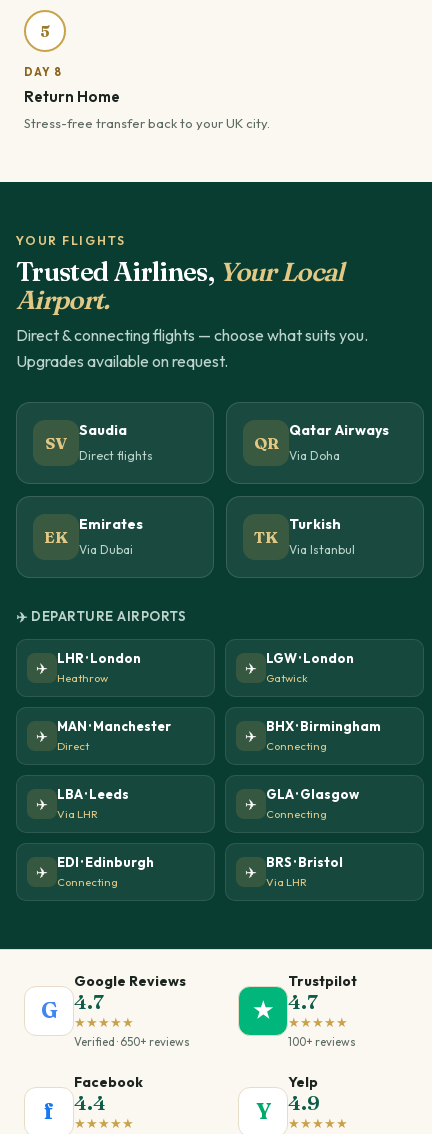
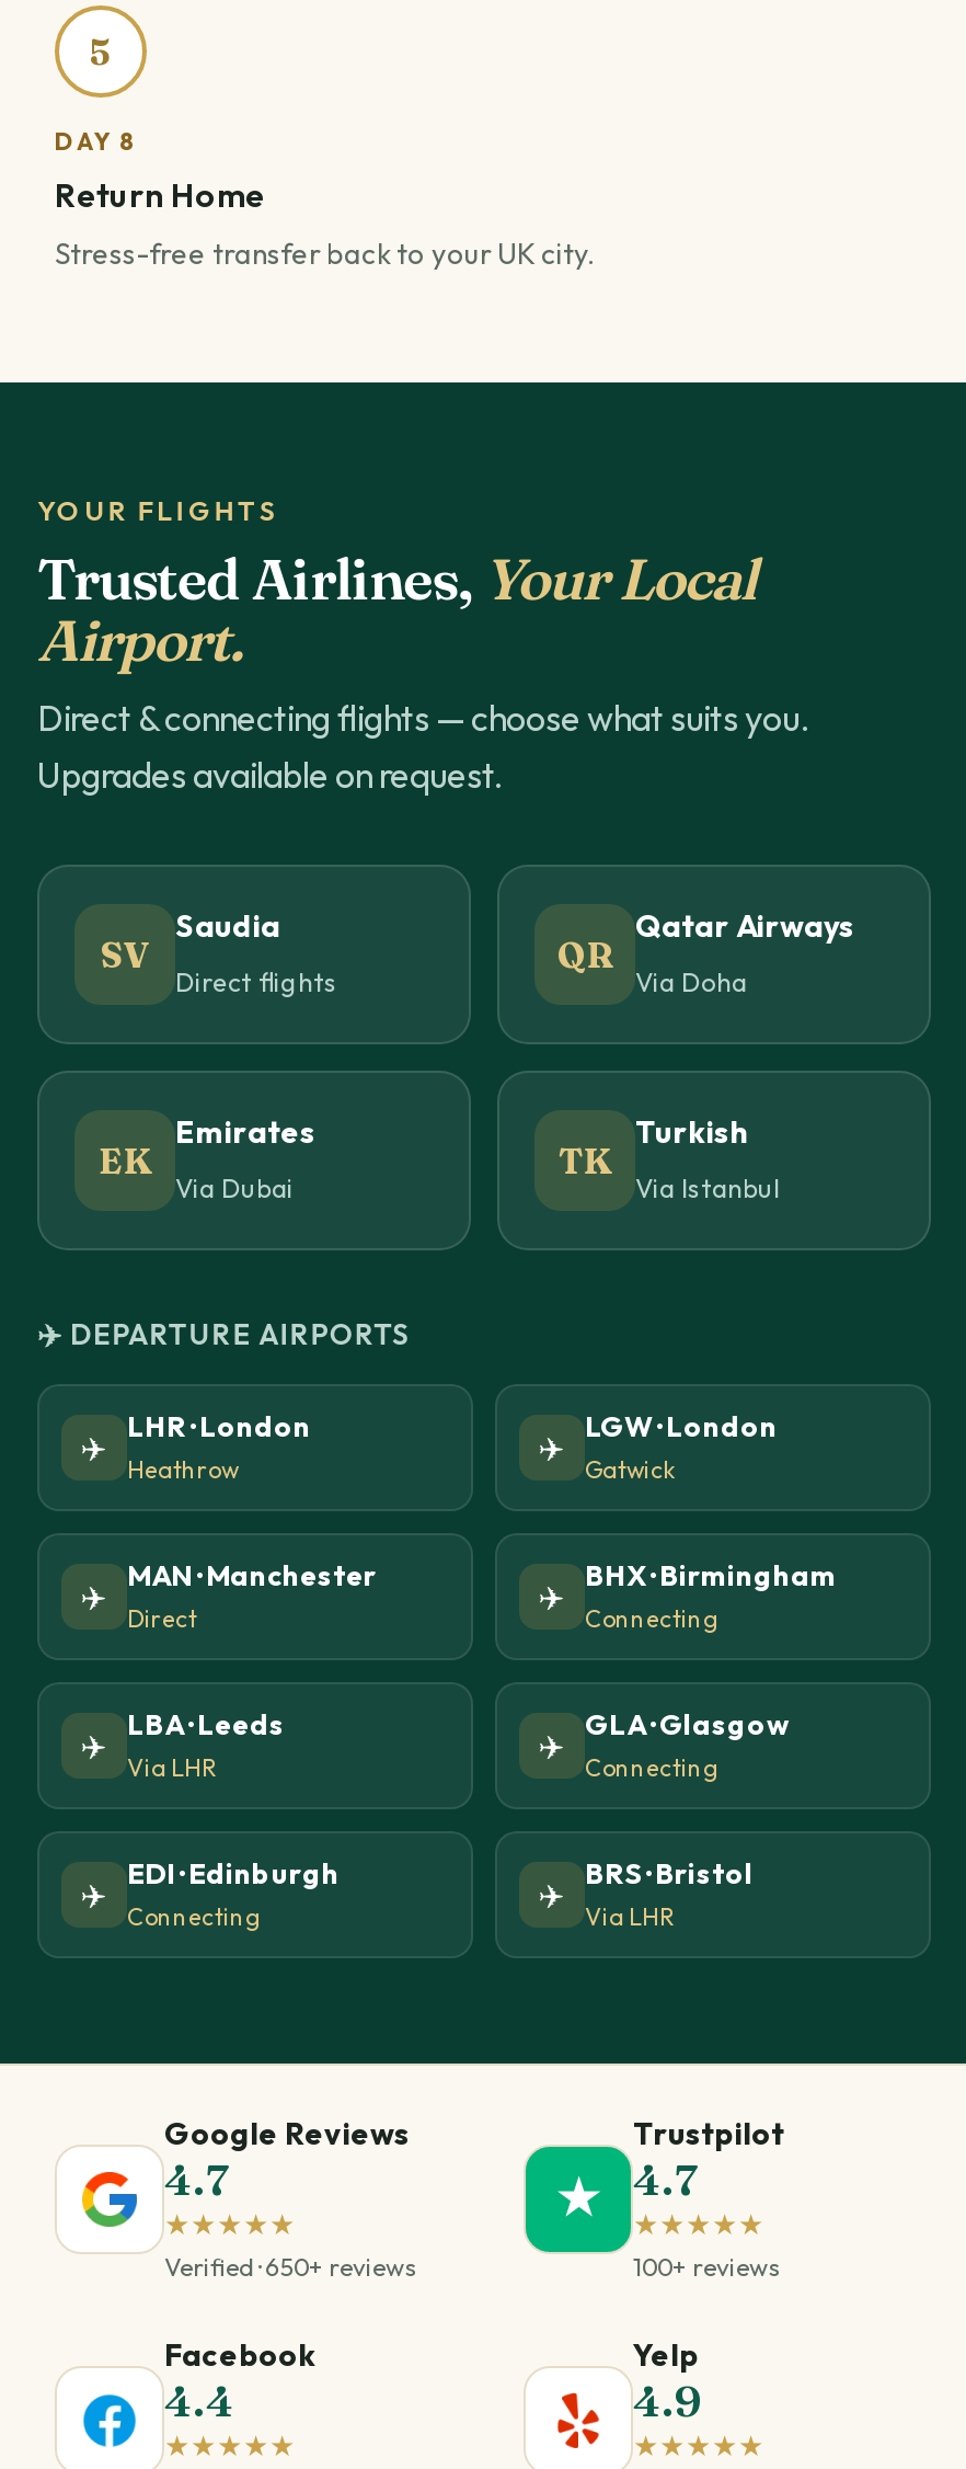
[40,996,57,1024] G -> none
[44,1097,54,1125] f -> none
[255,1097,270,1125] Y -> none

